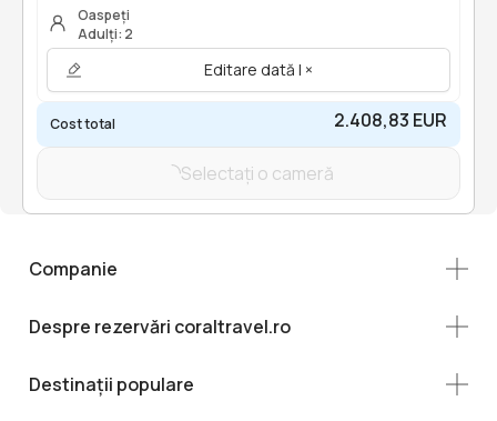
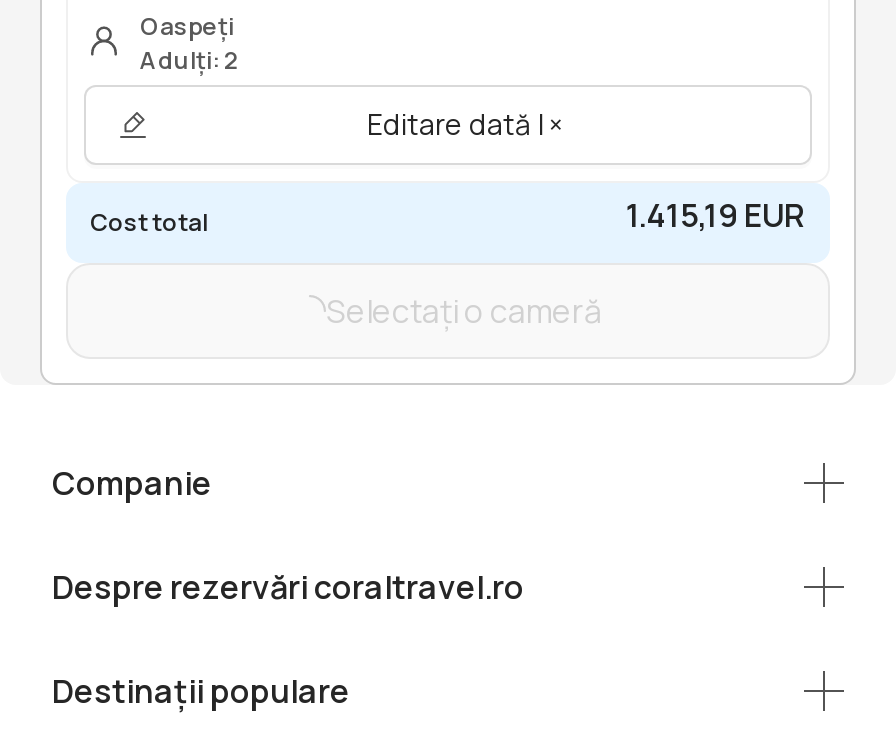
[334,108,447,132] 2.408,83 EUR -> [626,193,806,237] 1.415,19 EUR

